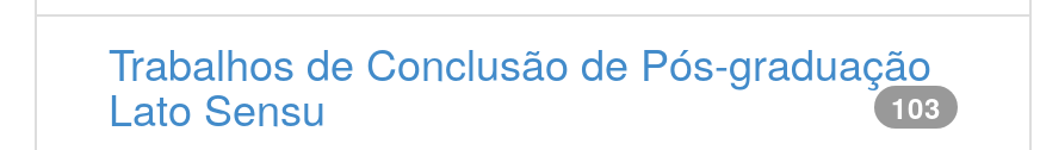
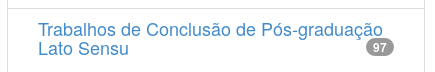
[891,85,941,128] 103 -> [373,38,387,56] 97

